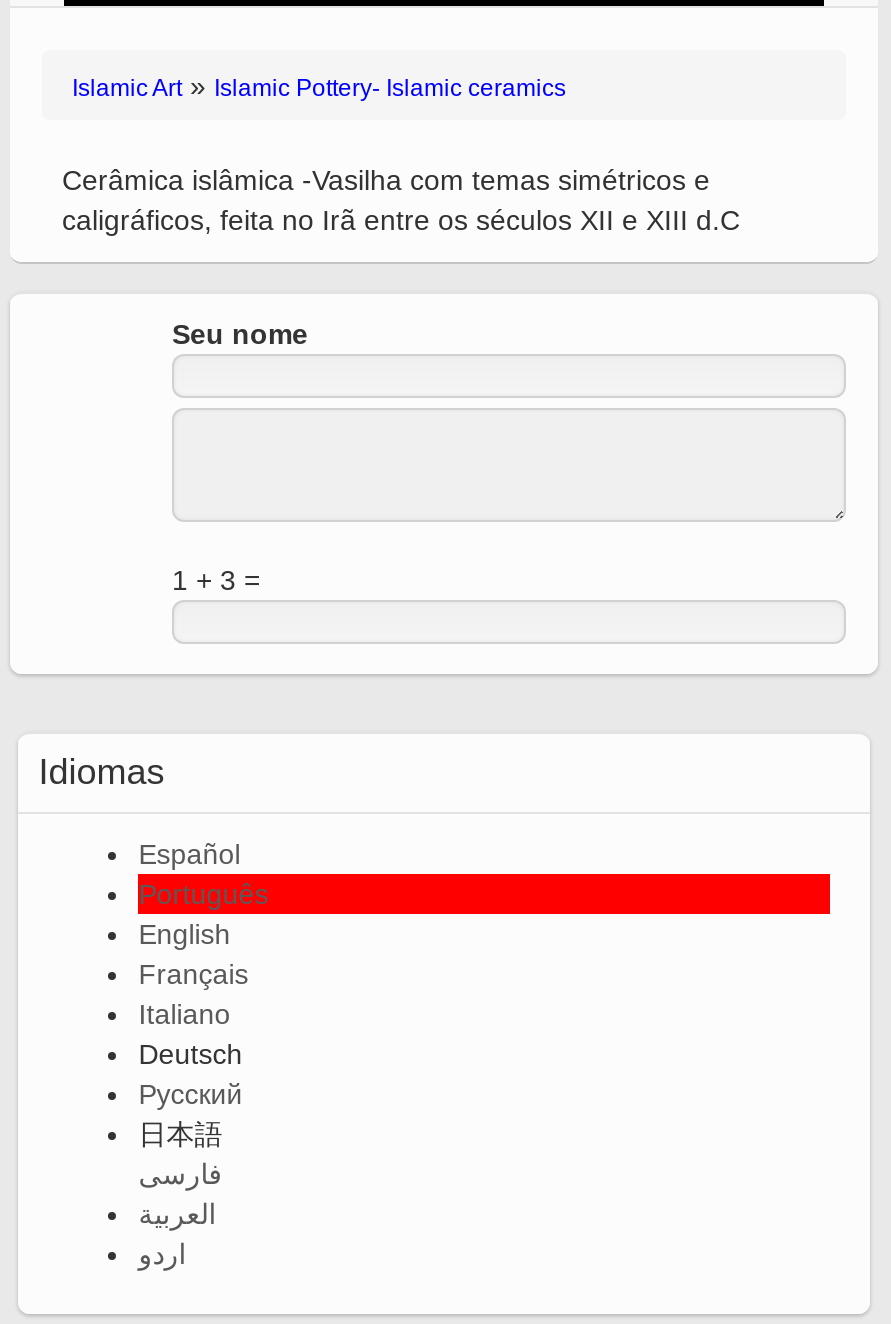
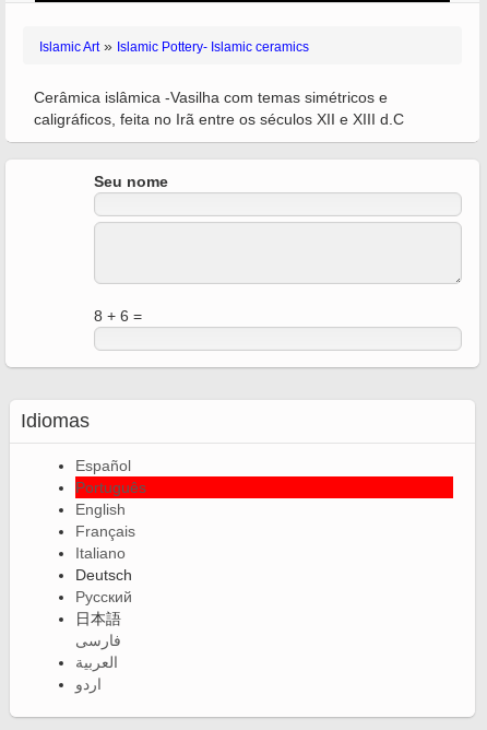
[172,564,260,596] 1 + 3 = -> [94,307,142,325] 8 + 6 =

